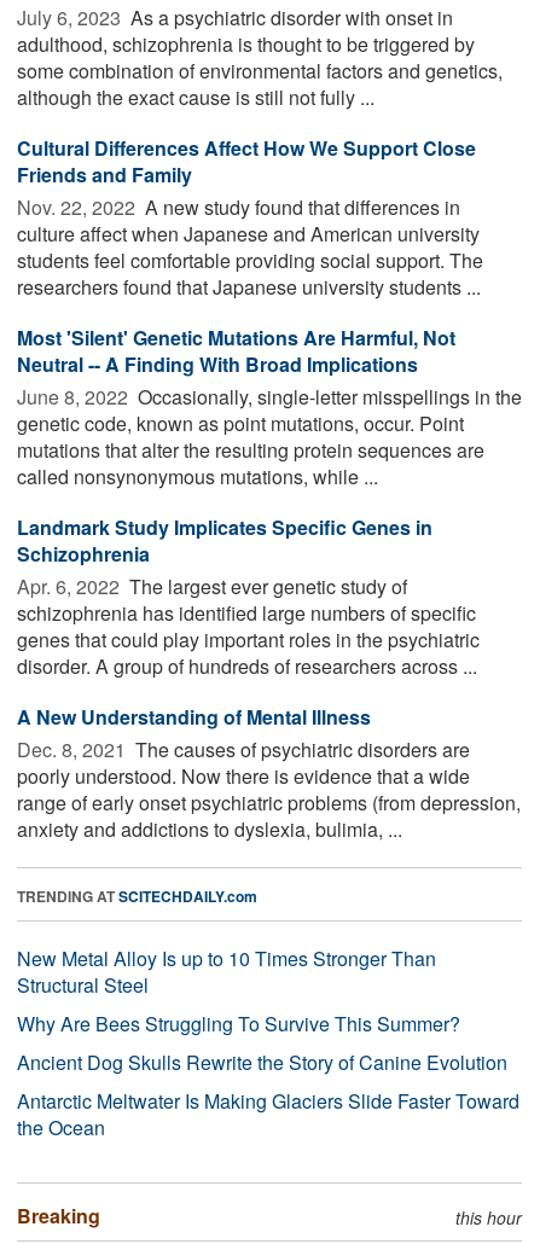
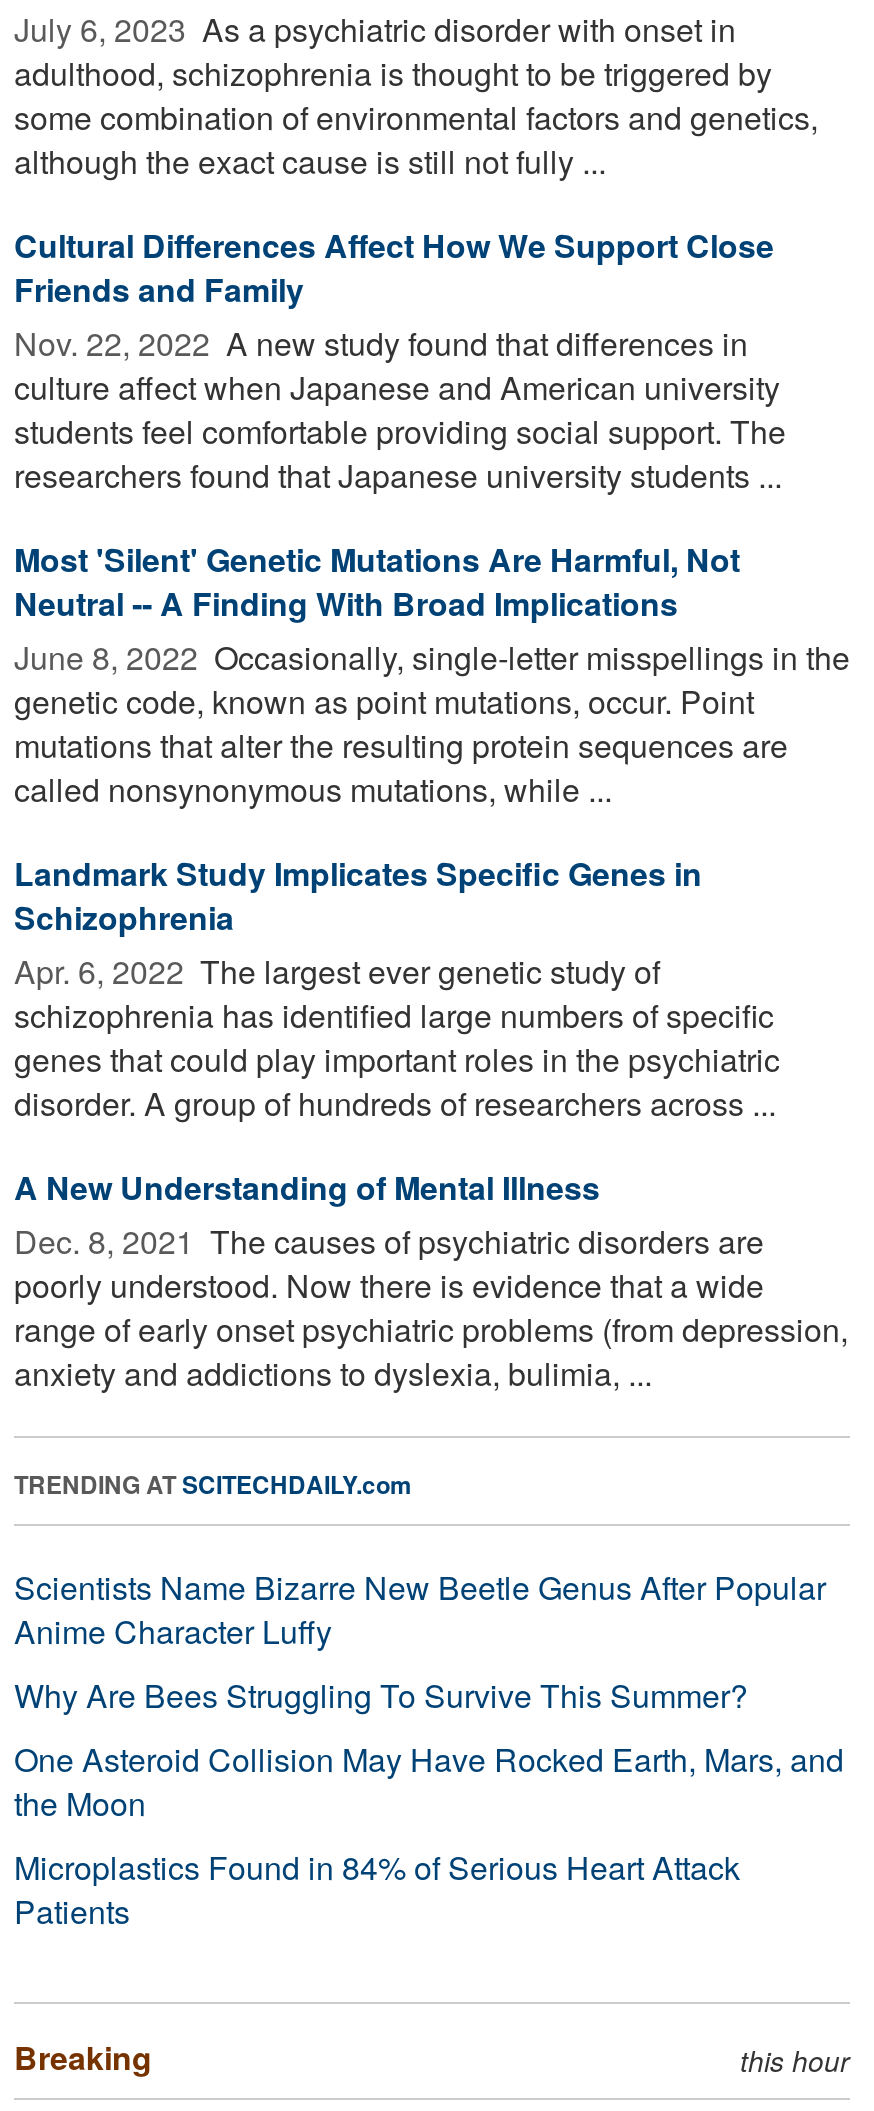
[17,944,436,999] New Metal Alloy Is up to 10 Times Stronger Than | Structural Steel -> [14,1564,826,1654] Scientists Name Bizarre New Beetle Genus After Popular | Anime Character Luffy
[17,1048,519,1141] Ancient Dog Skulls Rewrite the Story of Canine Evolution | Antarctic Meltwater Is Making Glaciers Slide Faster Toward | the Ocean -> [14,1736,844,1934] One Asteroid Collision May Have Rocked Earth, Mars, and | the Moon | Microplastics Found in 84% of Serious Heart Attack | Patients

